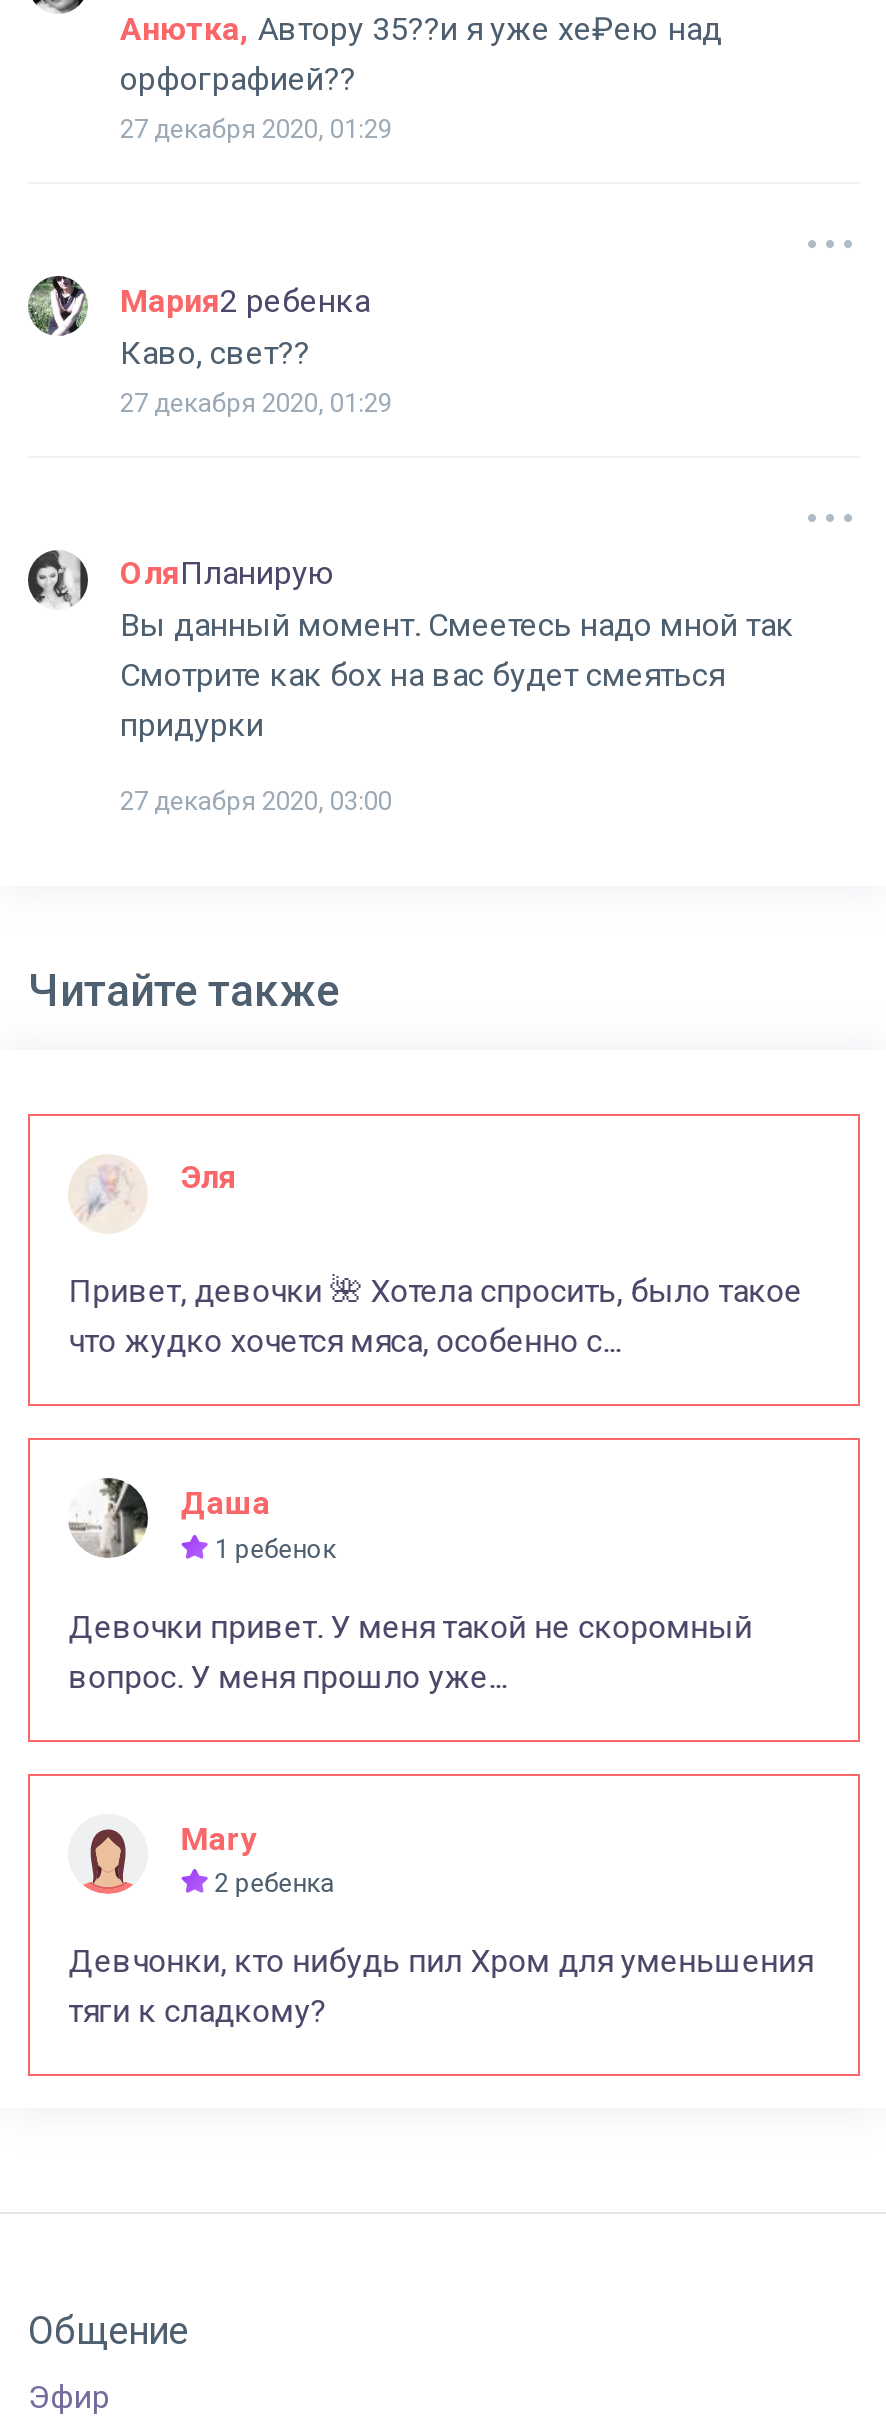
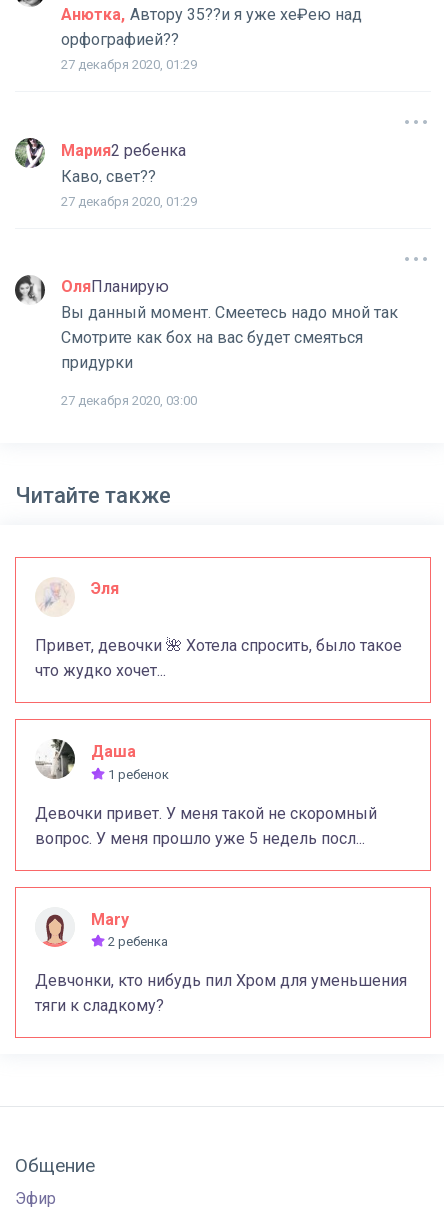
[68,1322,620,1360] что жудко хочется мяса, особенно с... -> [35,661,166,680] что жудко хочет...
[68,1657,506,1695] вопрос. У меня прошло уже... -> [35,828,365,847] вопрос. У меня прошло уже 5 недель посл...

